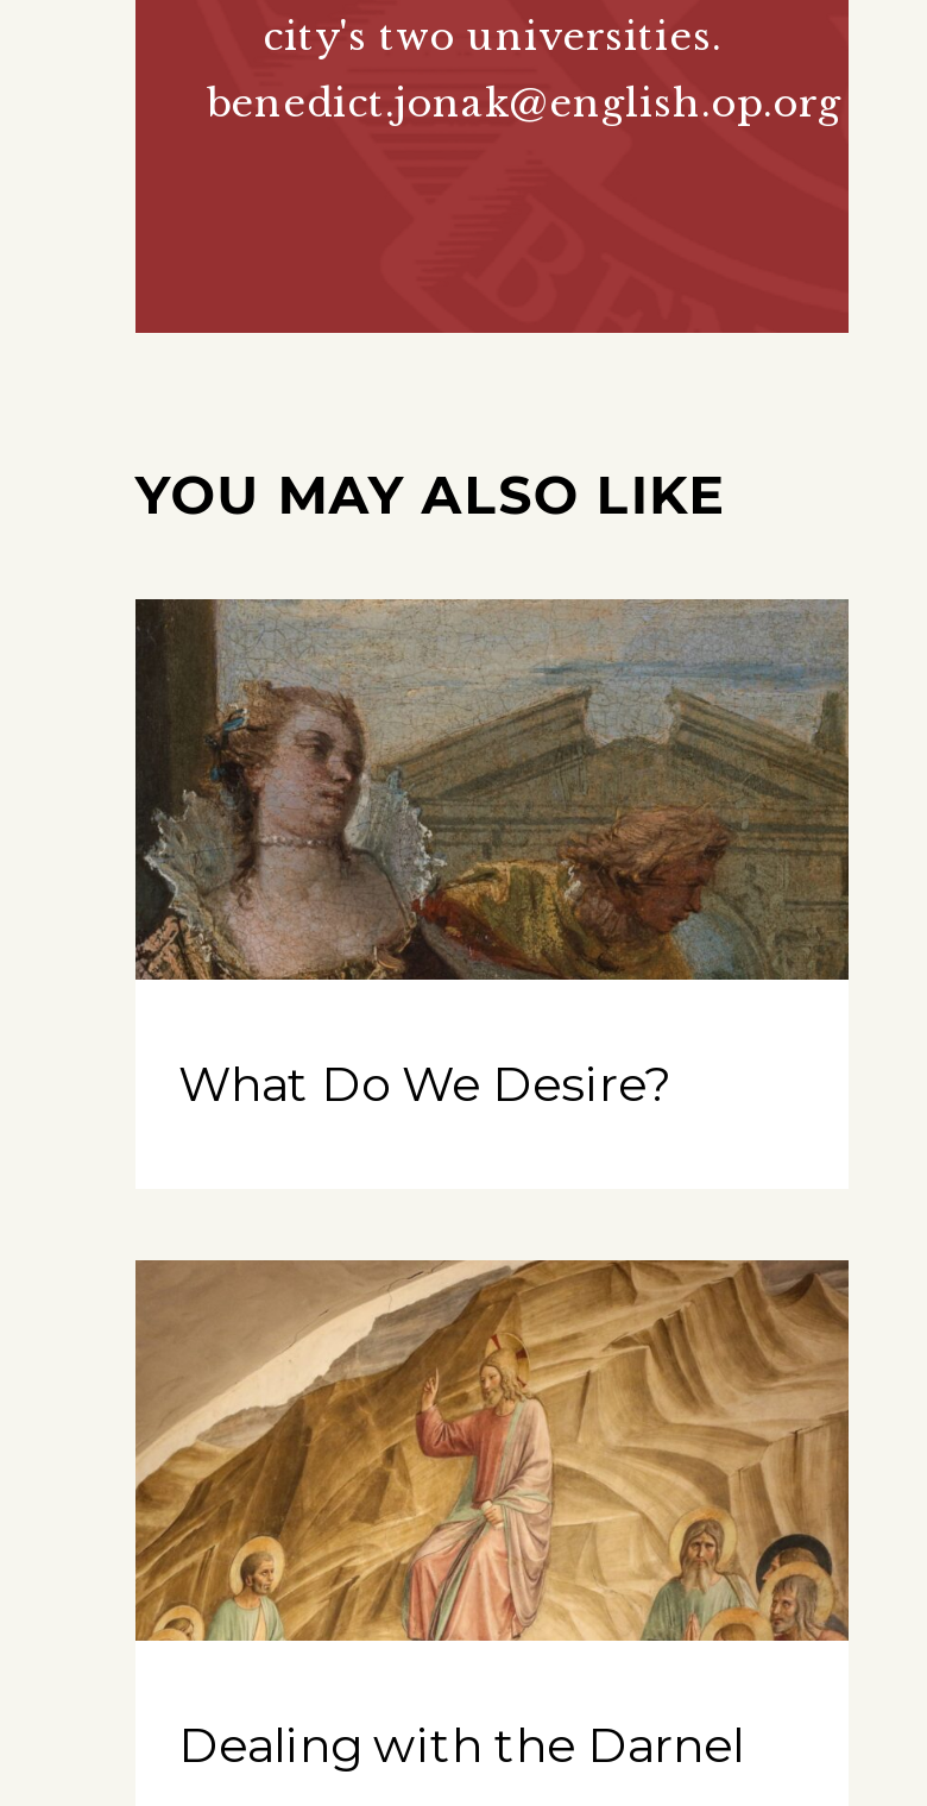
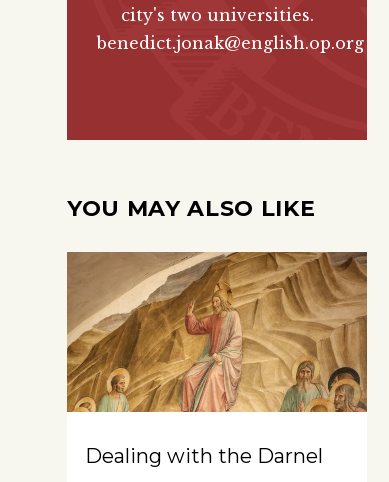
[133,597,849,1112] [image] | What Do We Desire? -> none

